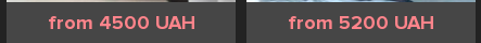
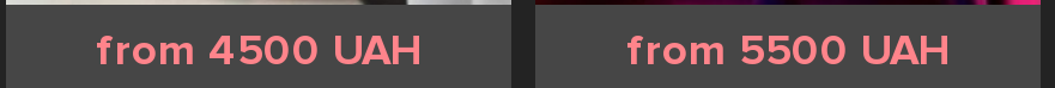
[288,11,434,35] from 5200 UAH -> [626,24,950,77] from 5500 UAH

